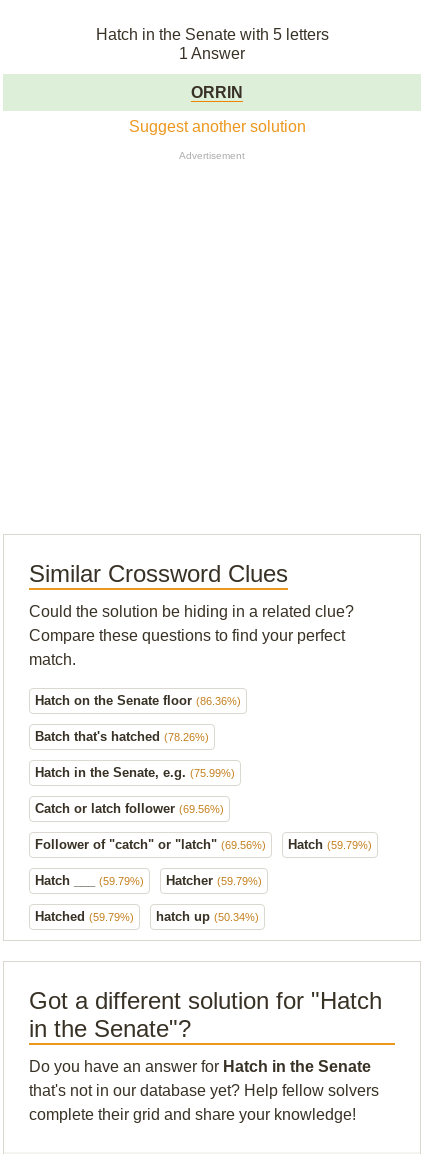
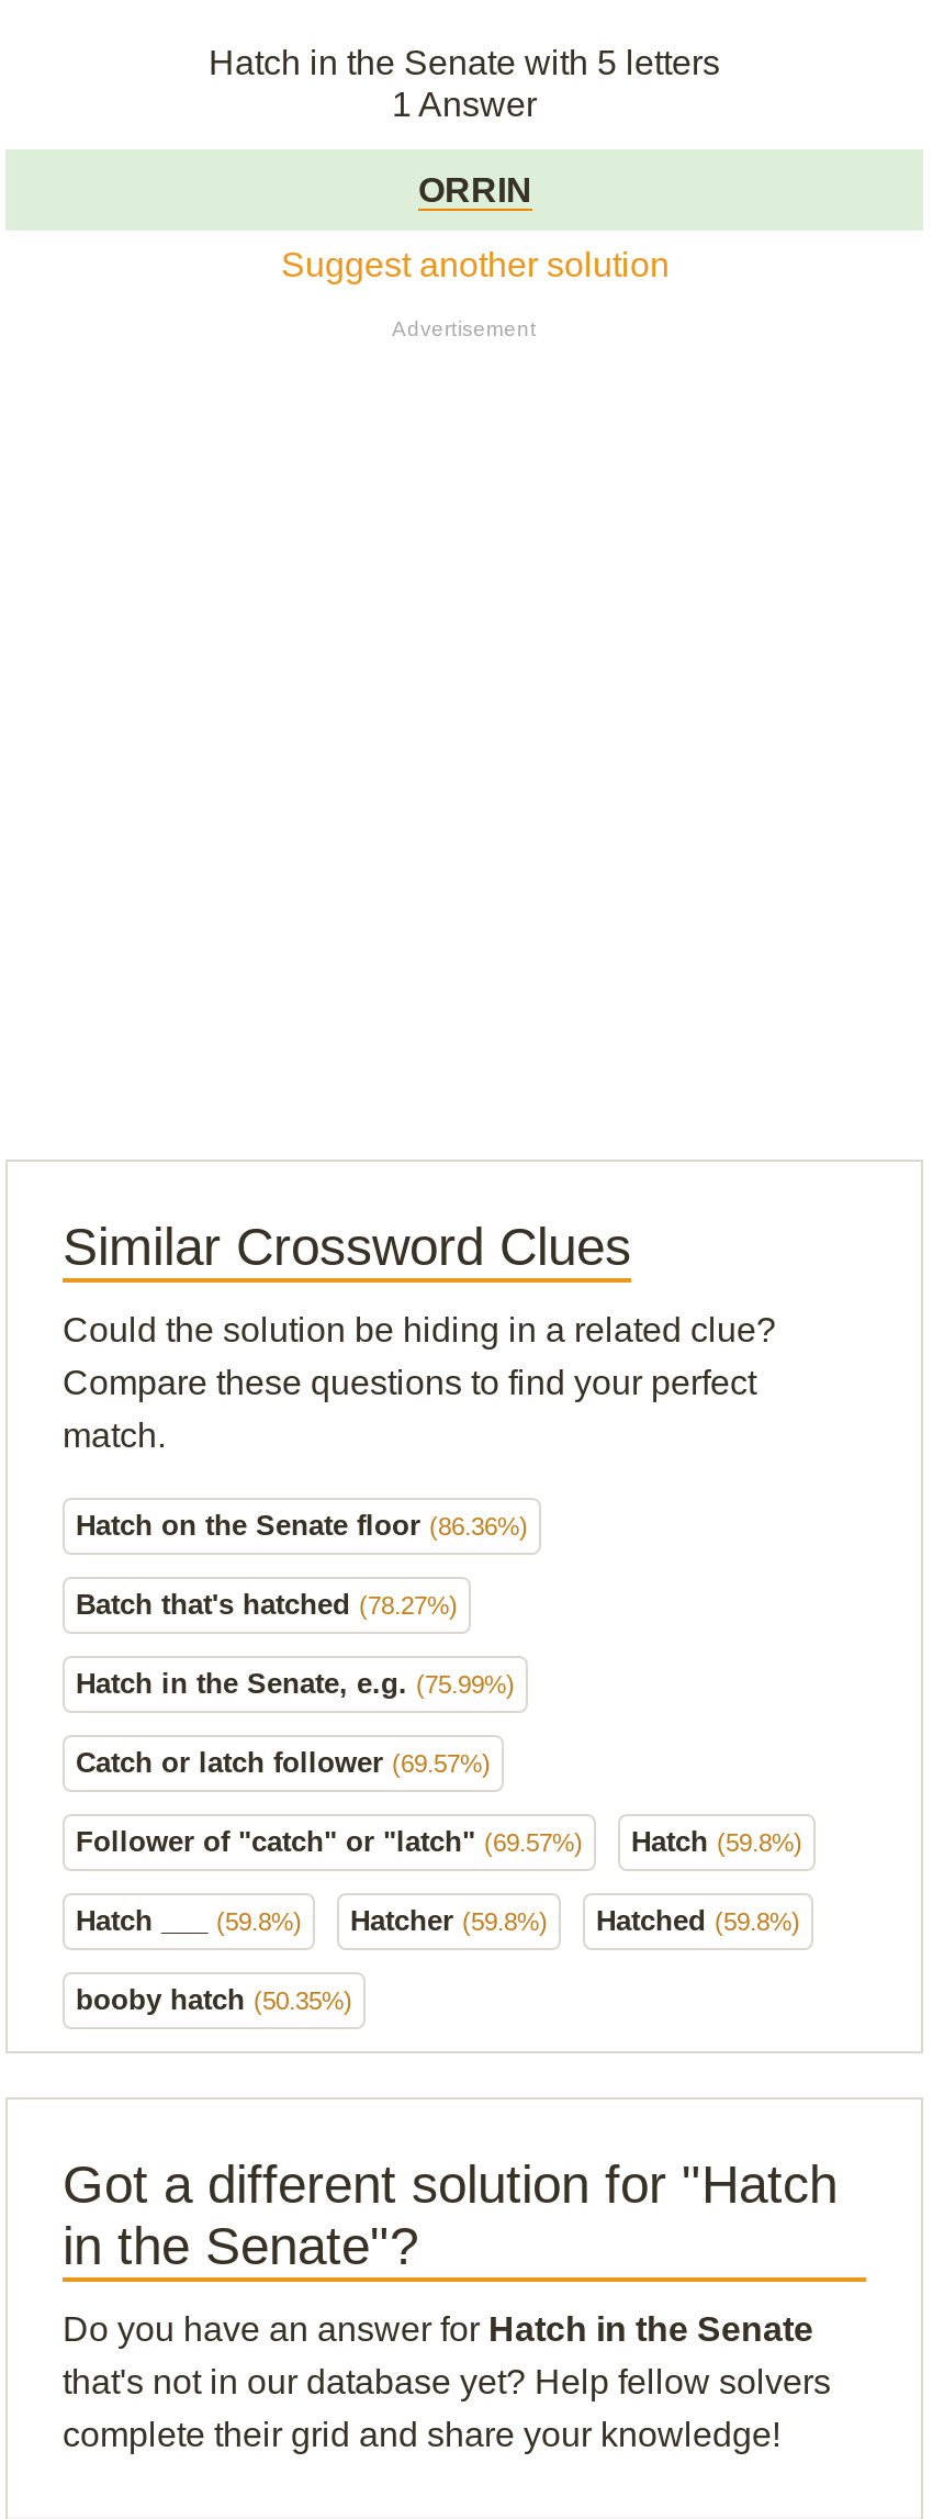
[35,729,209,744] Batch that's hatched (78.26%) -> [76,1587,458,1620] Batch that's hatched (78.27%)
[35,801,224,816] Catch or latch follower (69.56%) -> [76,1745,491,1778] Catch or latch follower (69.57%)
[35,837,372,852] Follower of "catch" or "latch" (69.56%) | Hatch (59.79%) -> [76,1824,802,1857] Follower of "catch" or "latch" (69.57%) | Hatch (59.8%)
[35,873,262,888] Hatch ___ (59.79%) | Hatcher (59.79%) -> [76,1903,800,1936] Hatch ___ (59.8%) | Hatcher (59.8%) | Hatched (59.8%)
[35,909,259,924] Hatched (59.79%) | hatch up (50.34%) -> [76,1982,352,2015] booby hatch (50.35%)

